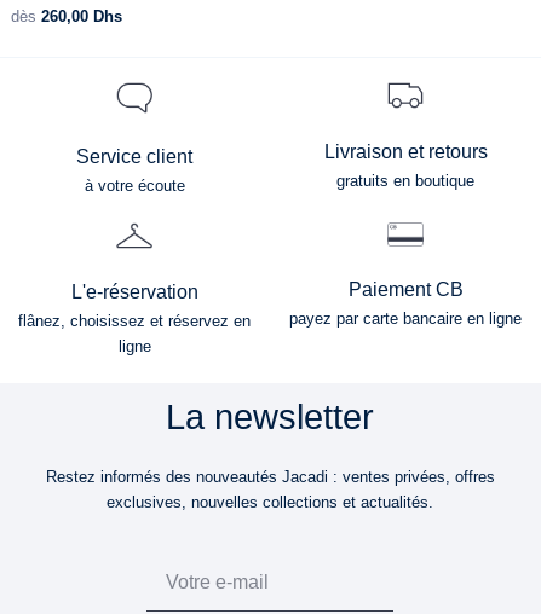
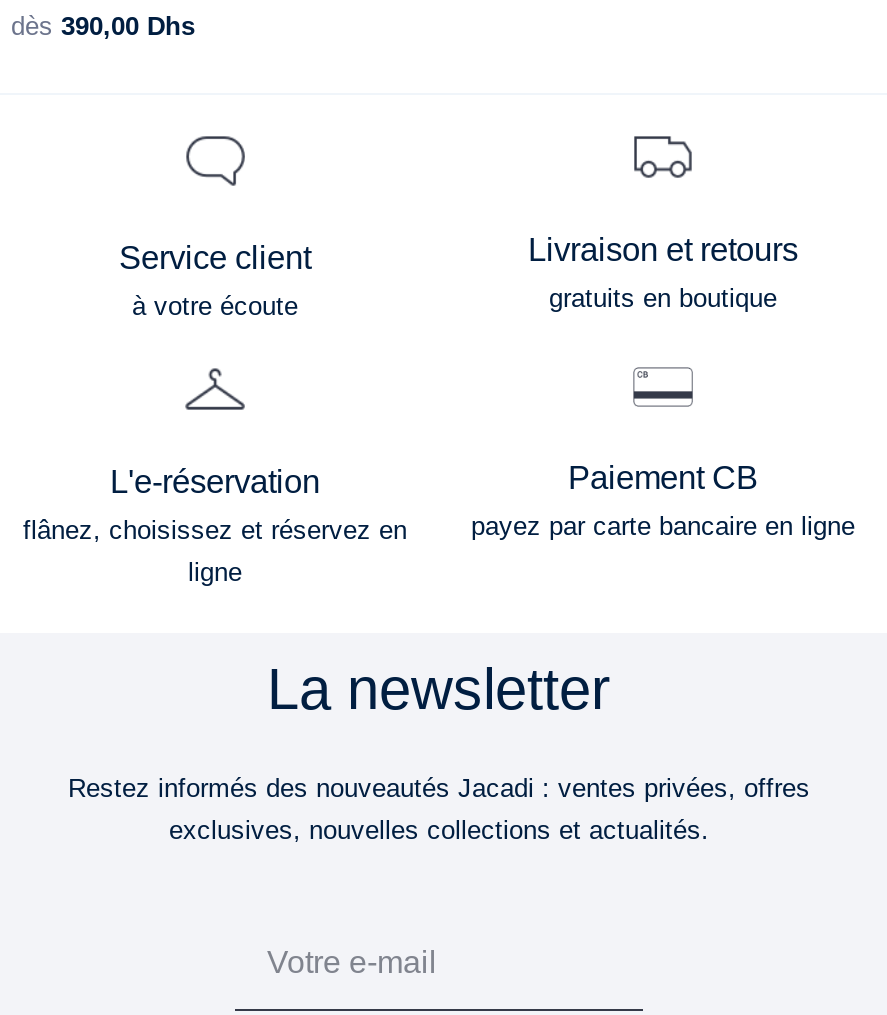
[11,8,122,26] dès 260,00 Dhs -> [11,12,195,42] dès 390,00 Dhs

